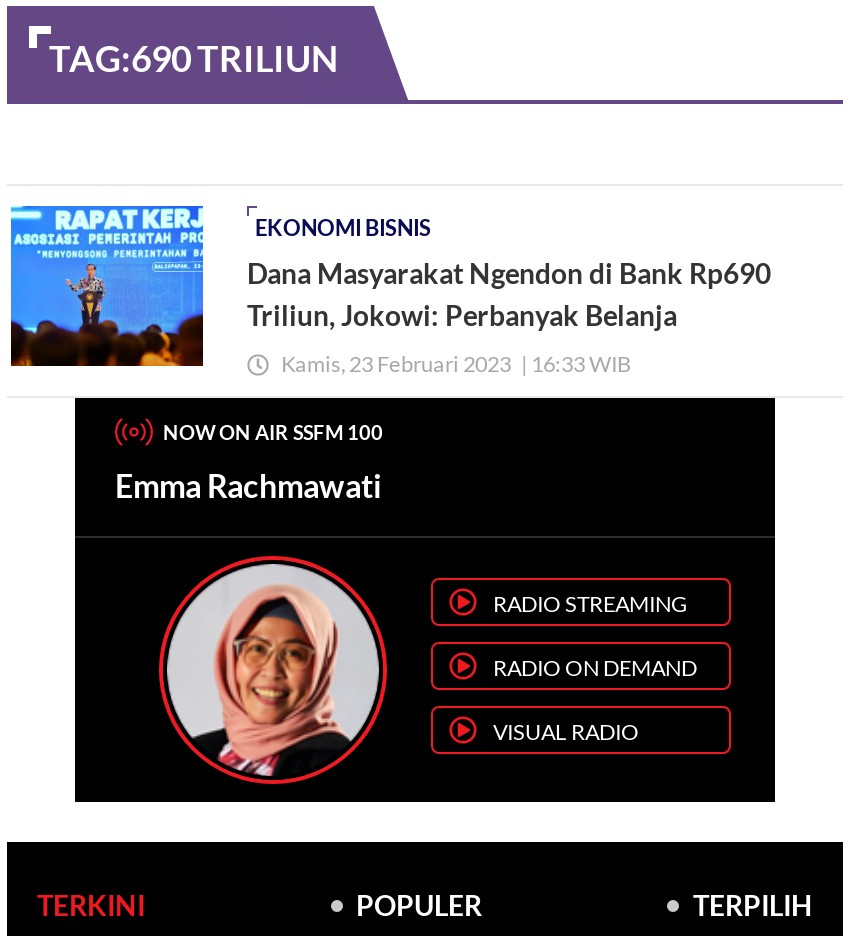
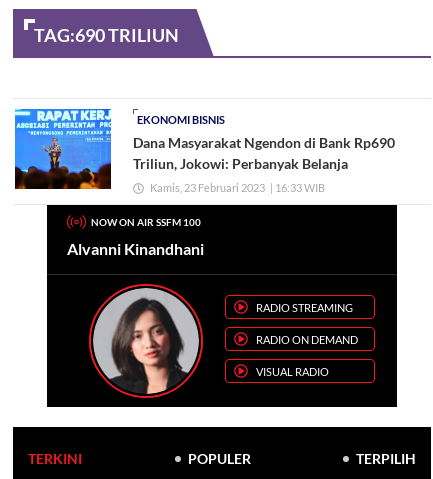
[115,466,381,504] Emma Rachmawati -> [67,239,204,258] Alvanni Kinandhani
[193,582,355,778] [image] -> [107,296,188,395] [image]

